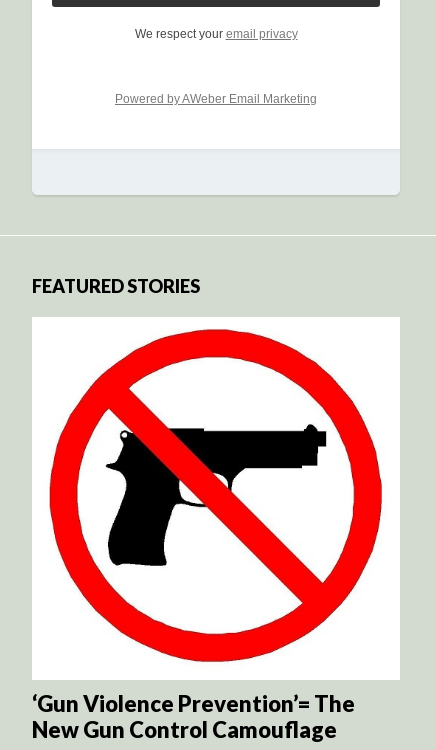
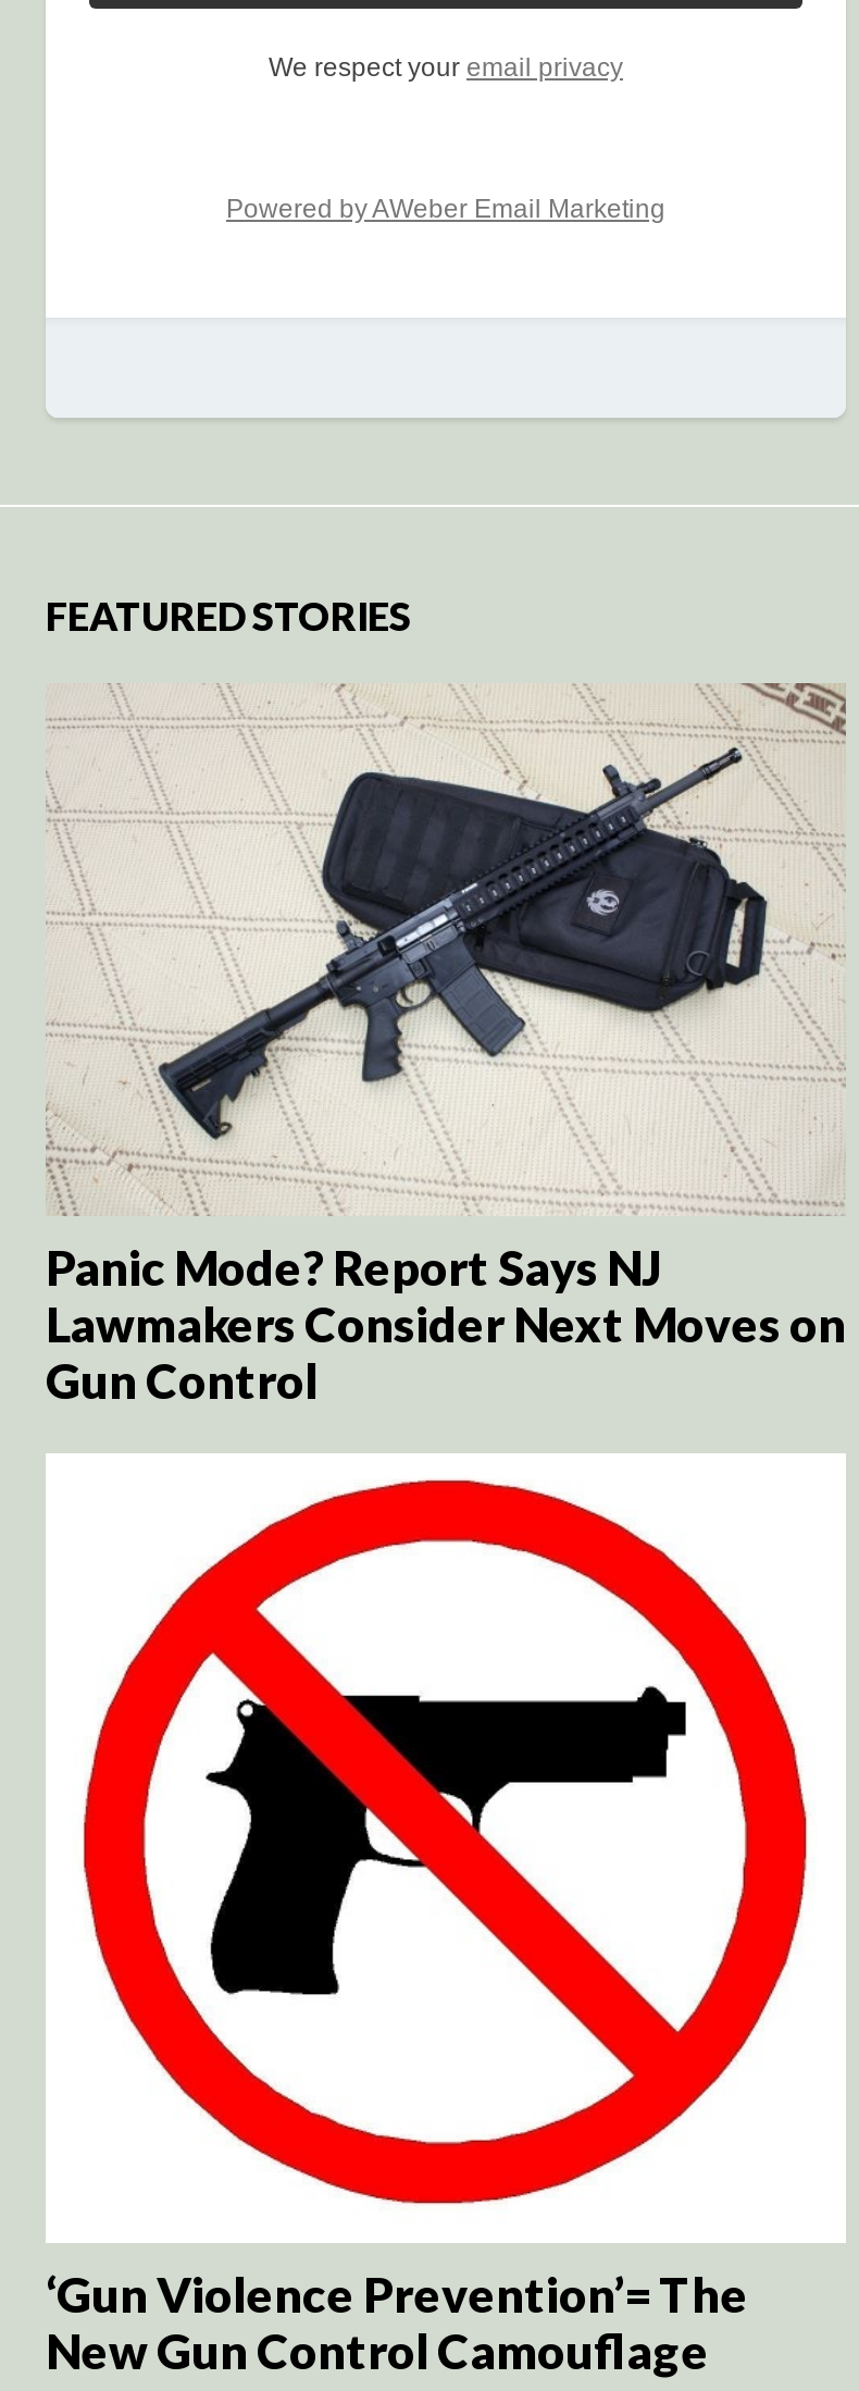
none -> [46,681,848,1410] [image] | Panic Mode? Report Says NJ | Lawmakers Consider Next Moves on | Gun Control

